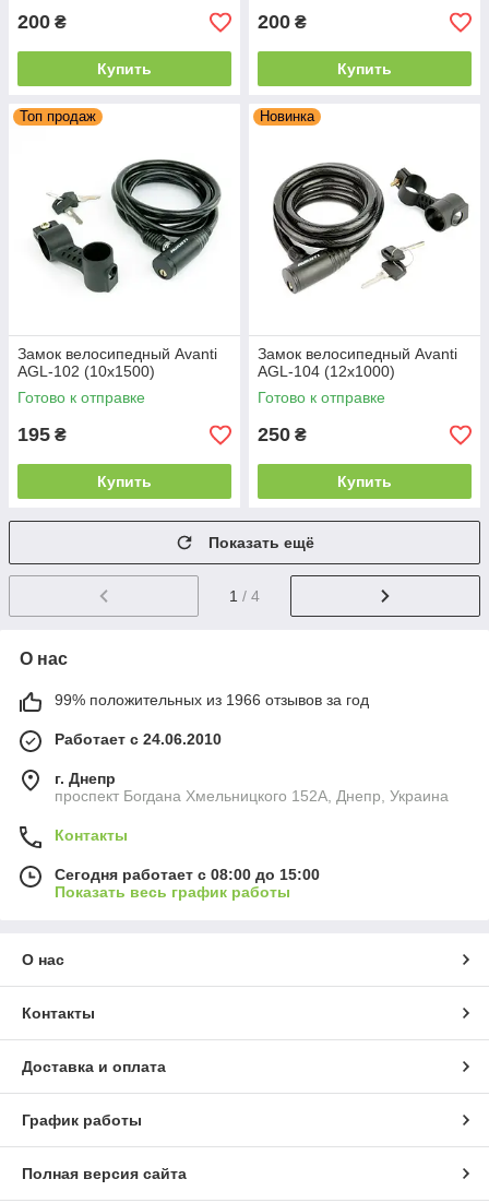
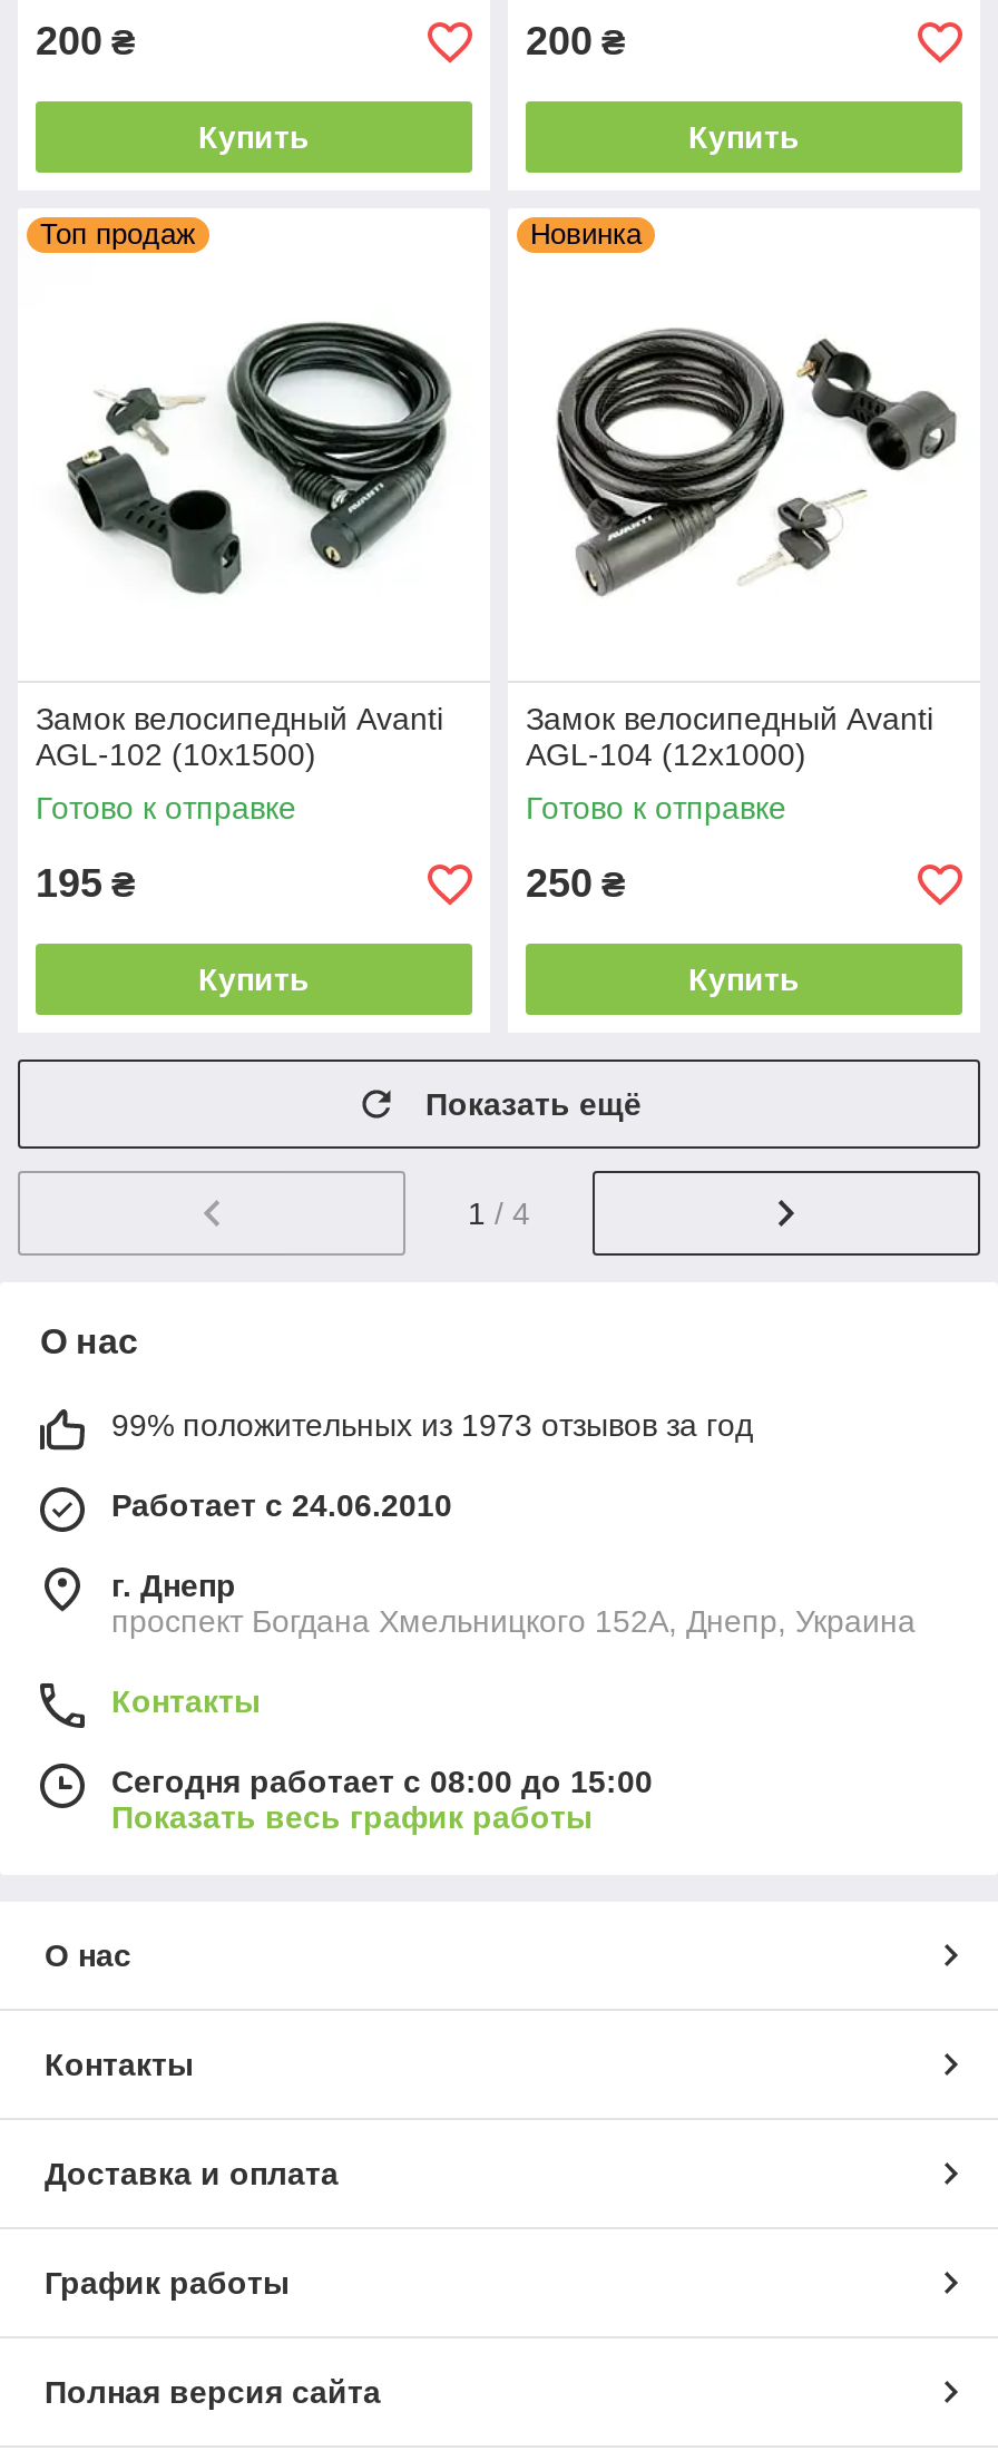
[55,691,369,708] 99% положительных из 1966 отзывов за год -> [111,1407,753,1443] 99% положительных из 1973 отзывов за год

